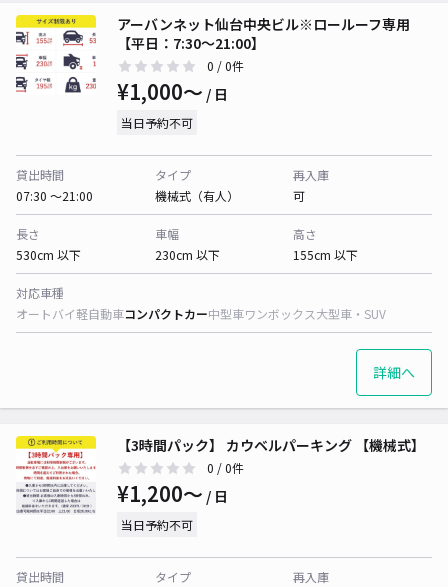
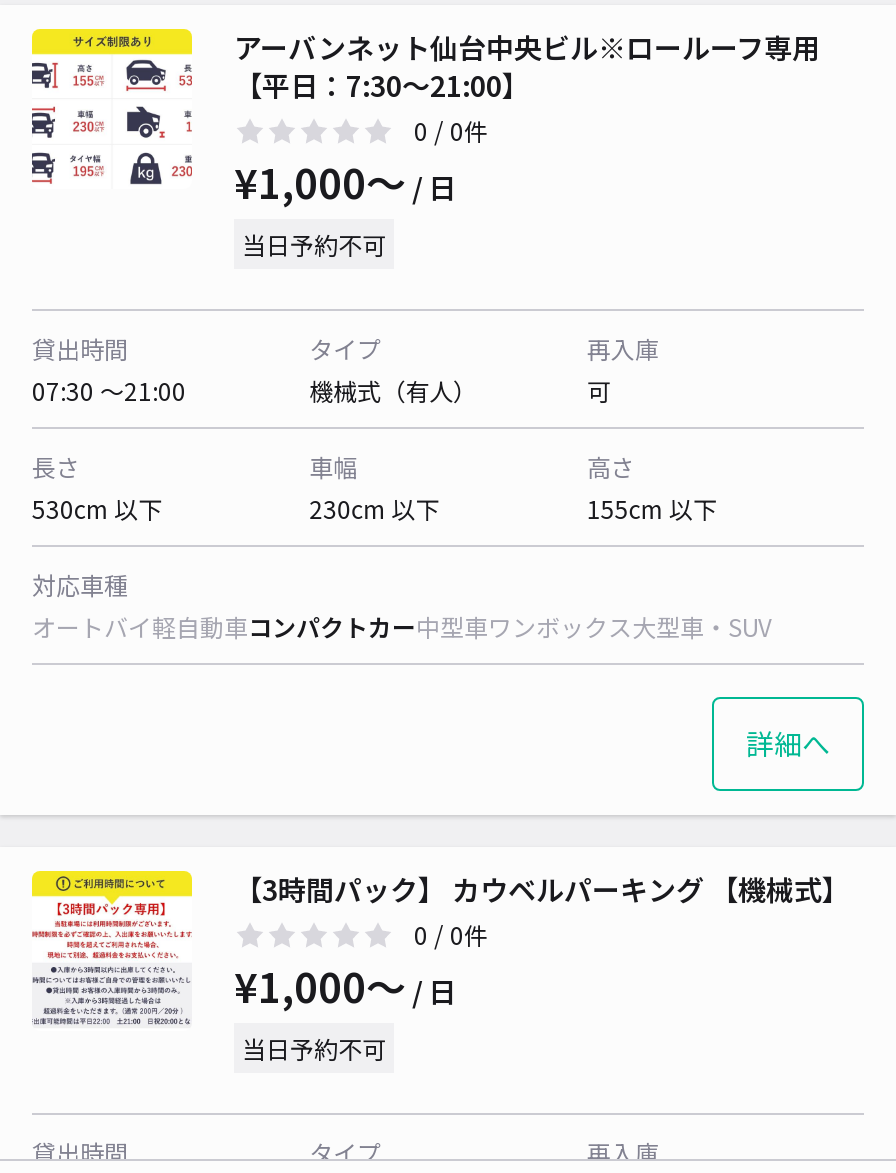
[117,479,228,508] ¥1,200〜/ 日 -> [234,957,456,1015] ¥1,000〜/ 日

